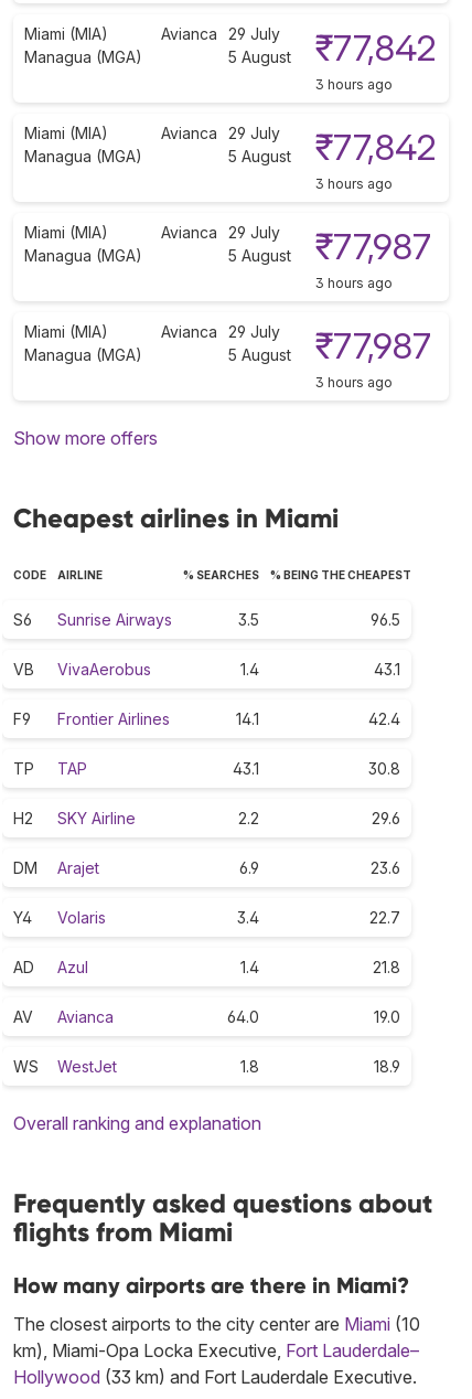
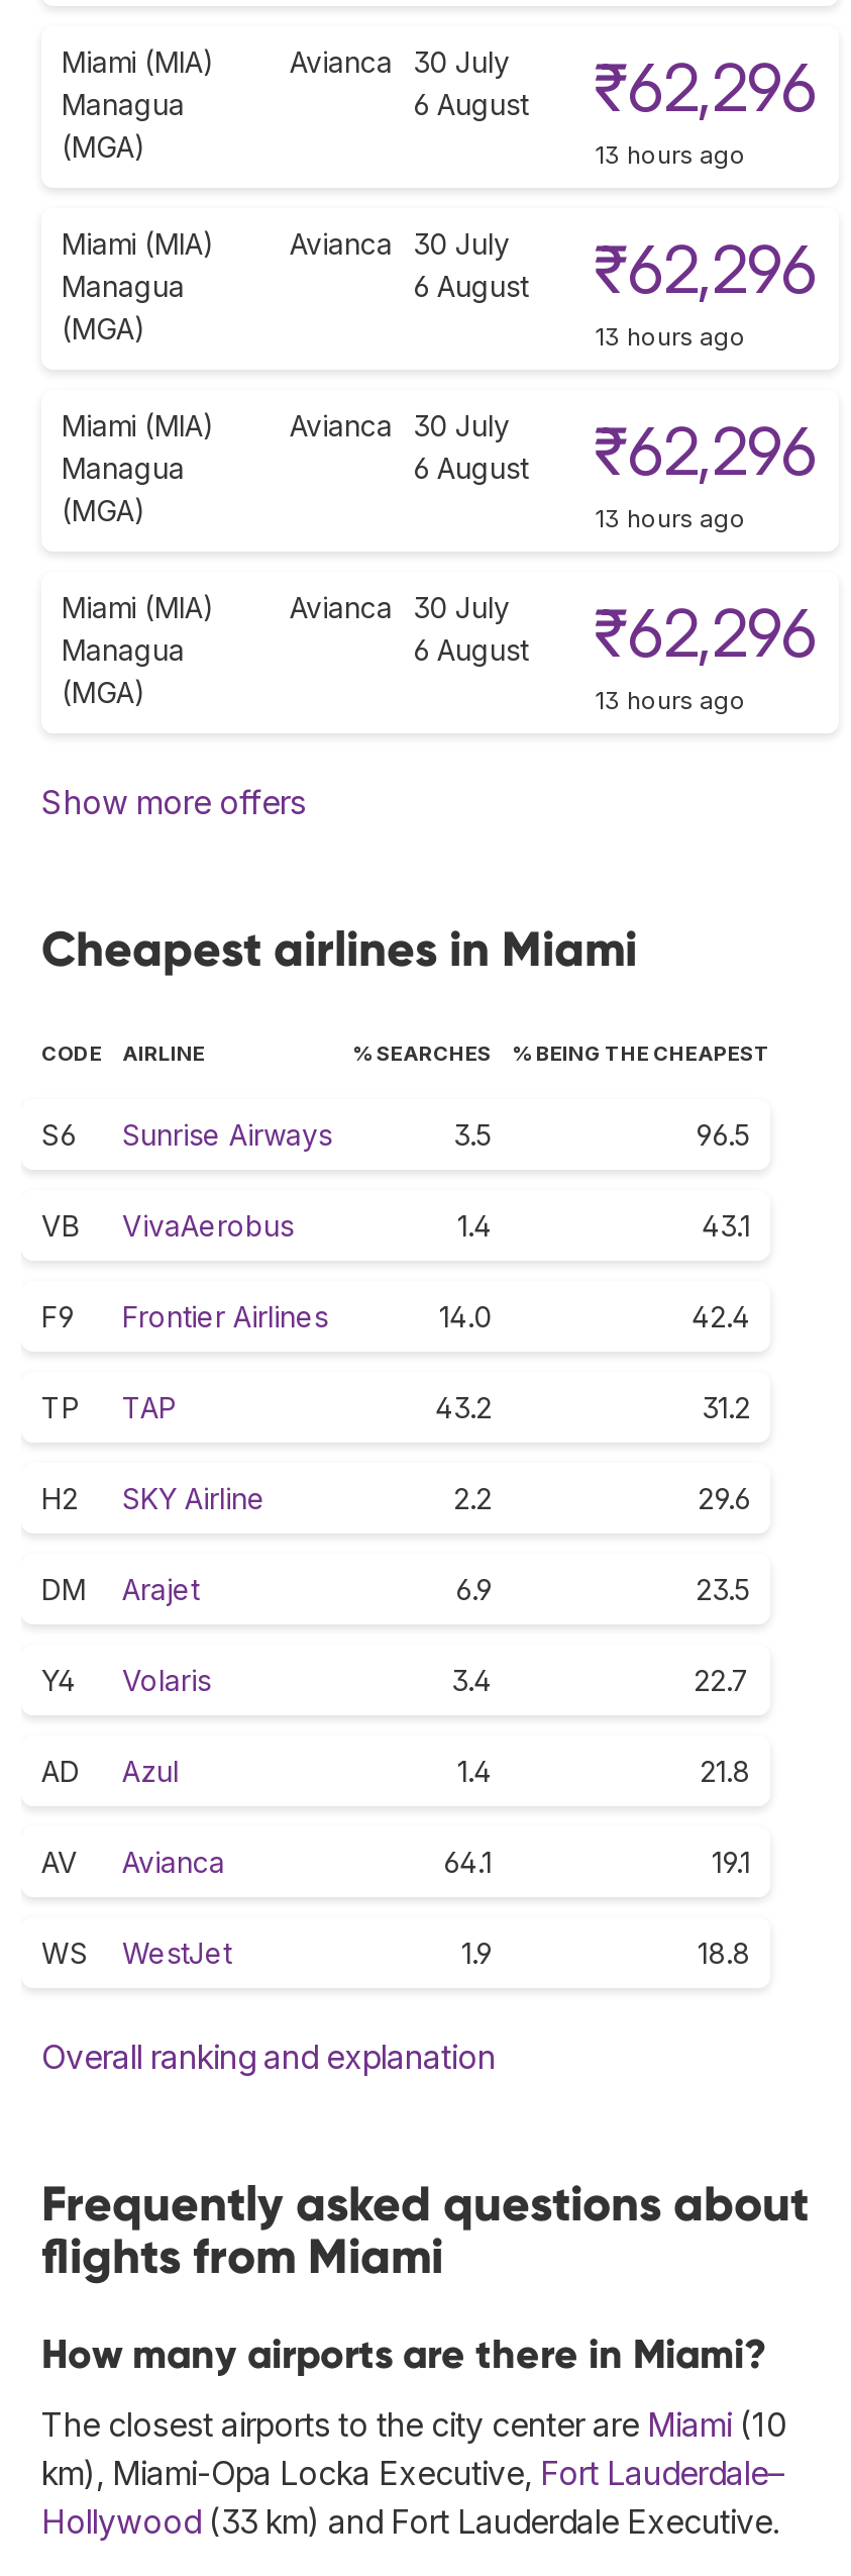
[161,24,436,92] Avianca 29 July | 5 August | ₹77,842 | 3 hours ago -> [290,44,817,169] Avianca 30 July | 6 August | ₹62,296 | 13 hours ago
[161,123,436,192] Avianca 29 July | 5 August | ₹77,842 | 3 hours ago -> [290,226,817,351] Avianca 30 July | 6 August | ₹62,296 | 13 hours ago
[161,223,431,291] Avianca 29 July | 5 August | ₹77,987 | 3 hours ago -> [290,408,817,533] Avianca 30 July | 6 August | ₹62,296 | 13 hours ago
[161,322,431,390] Avianca 29 July | 5 August | ₹77,987 | 3 hours ago -> [290,589,817,715] Avianca 30 July | 6 August | ₹62,296 | 13 hours ago
[236,709,259,728] 14.1 -> [439,1299,492,1333] 14.0
[233,759,259,778] 43.1 -> [435,1389,492,1424] 43.2
[368,759,400,778] 30.8 -> [702,1389,750,1424] 31.2
[371,858,400,877] 23.6 -> [696,1571,750,1606] 23.5
[227,1007,259,1026] 64.0 -> [443,1844,492,1878] 64.1
[374,1007,400,1026] 19.0 -> [712,1844,750,1878] 19.1
[240,1057,259,1075] 1.8 -> [461,1935,492,1969] 1.9
[374,1057,400,1075] 18.9 -> [698,1935,750,1969] 18.8

